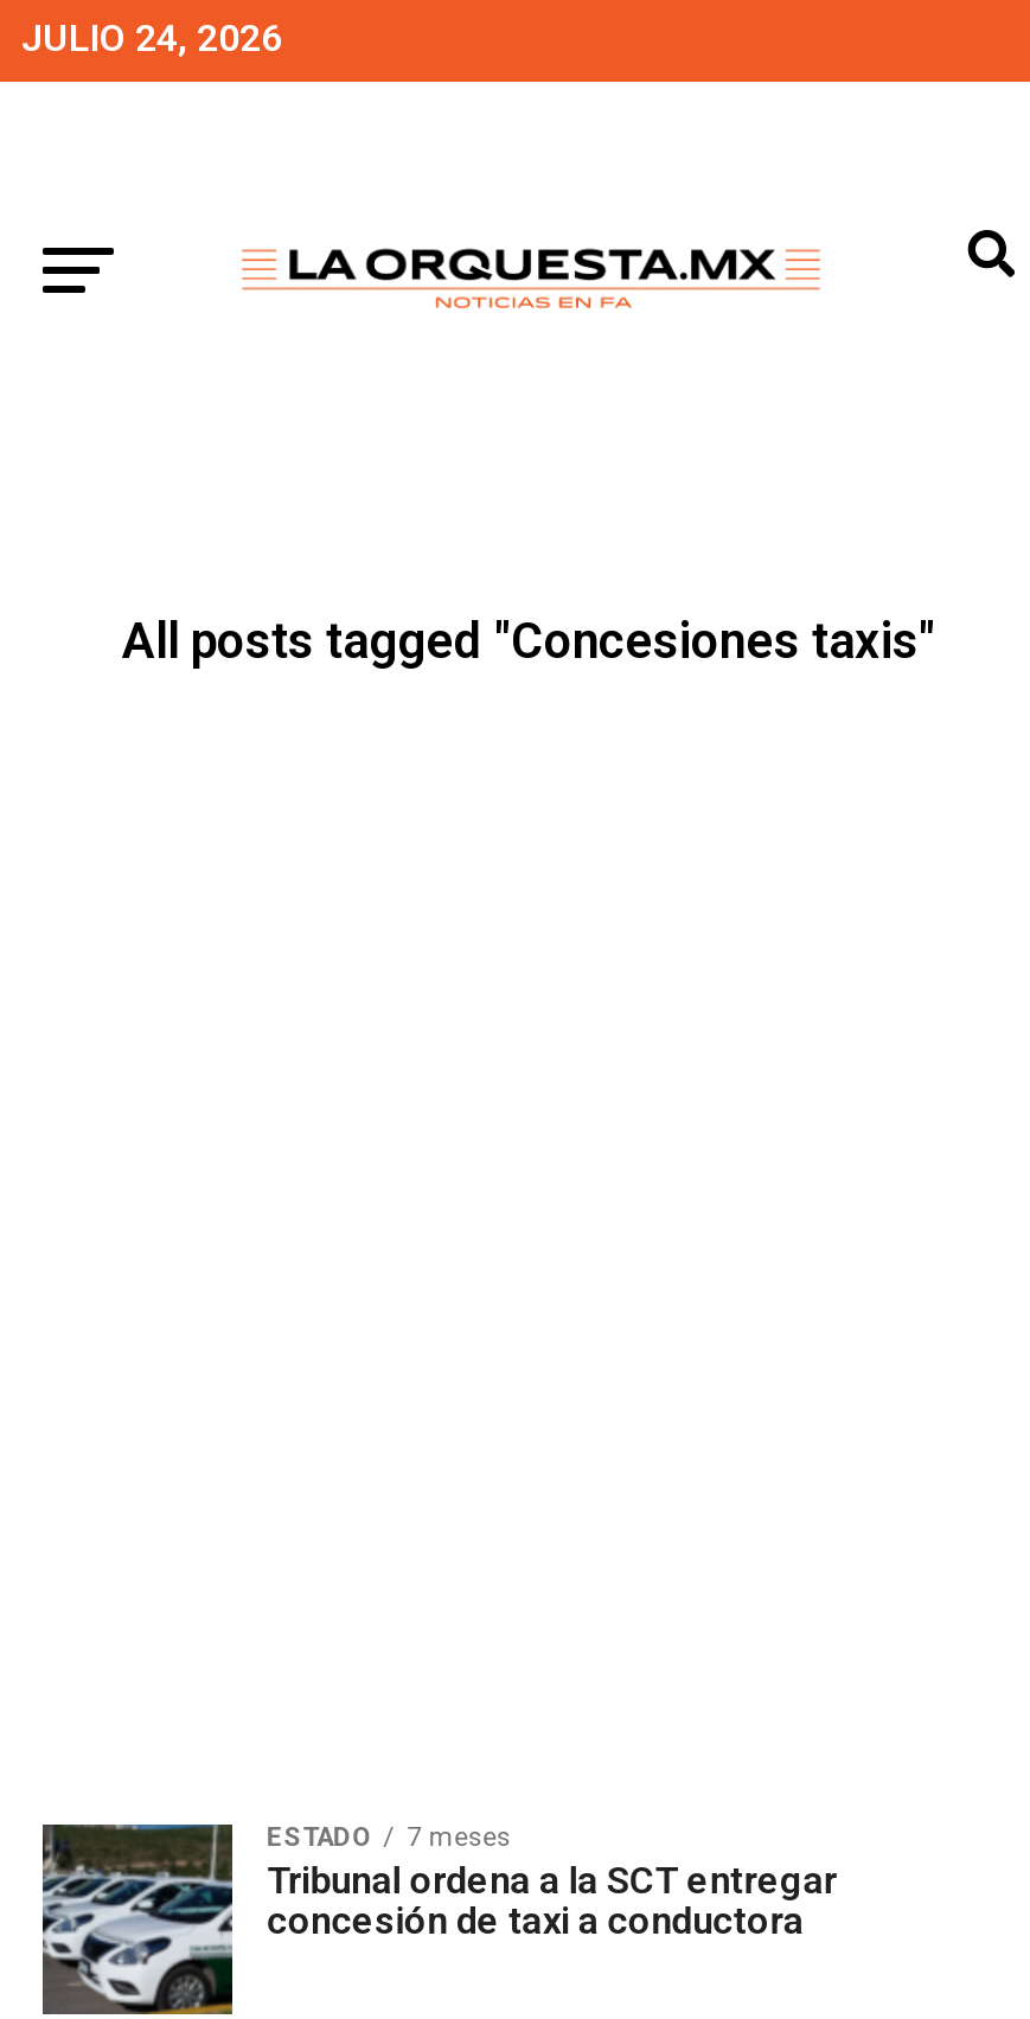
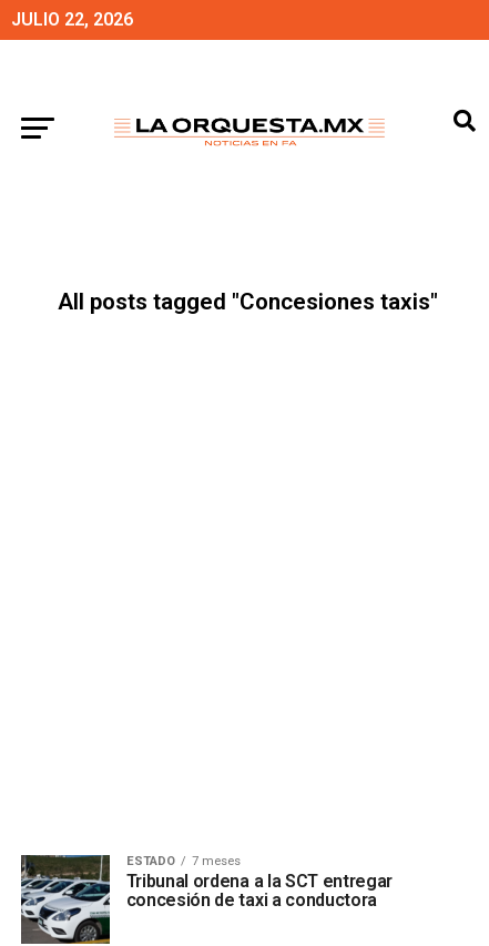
[21,15,282,60] JULIO 24, 2026 -> [11,9,133,30] JULIO 22, 2026

